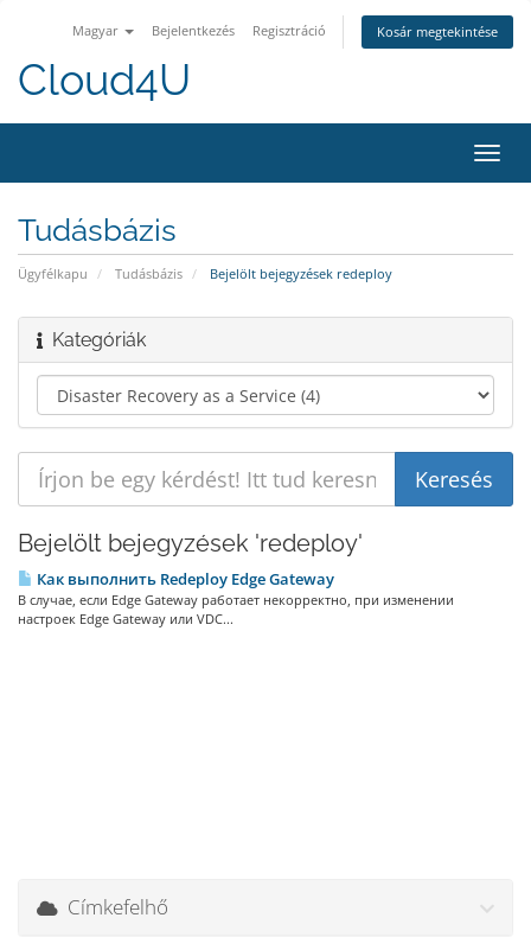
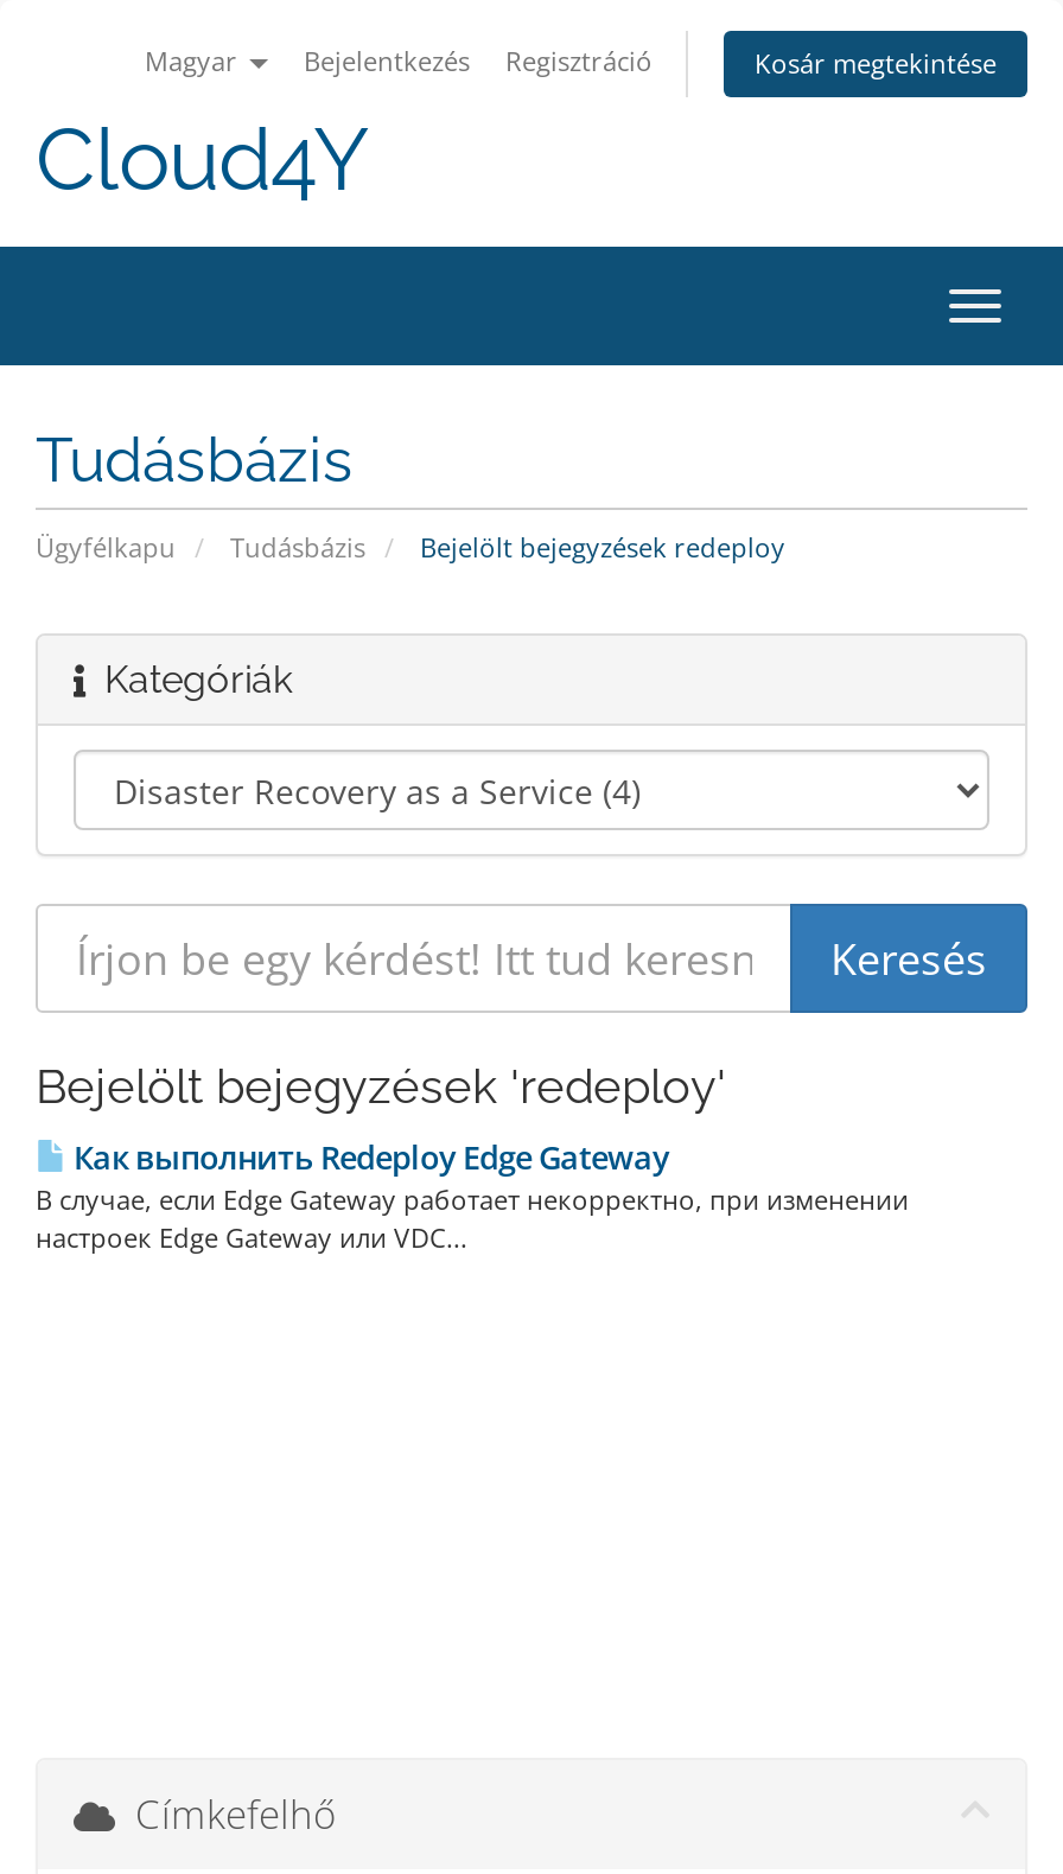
[18,55,191,106] Cloud4U -> [36,109,368,211] Cloud4Y

